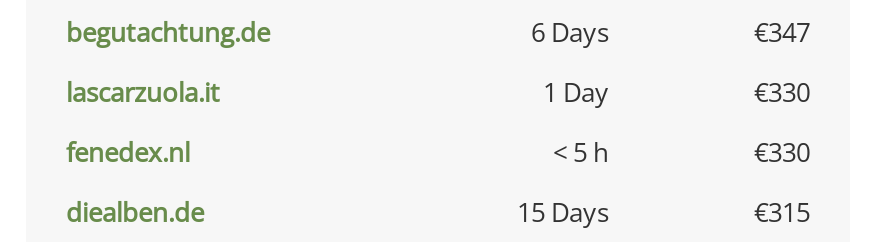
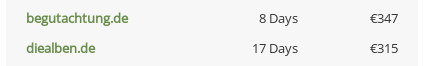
[531,14,609,50] 6 Days -> [258,9,297,27] 8 Days
[66,74,810,170] lascarzuola.it | 1 Day | €330 | fenedex.nl | < 5 h | €330 -> none
[517,194,609,230] 15 Days -> [251,39,297,57] 17 Days

